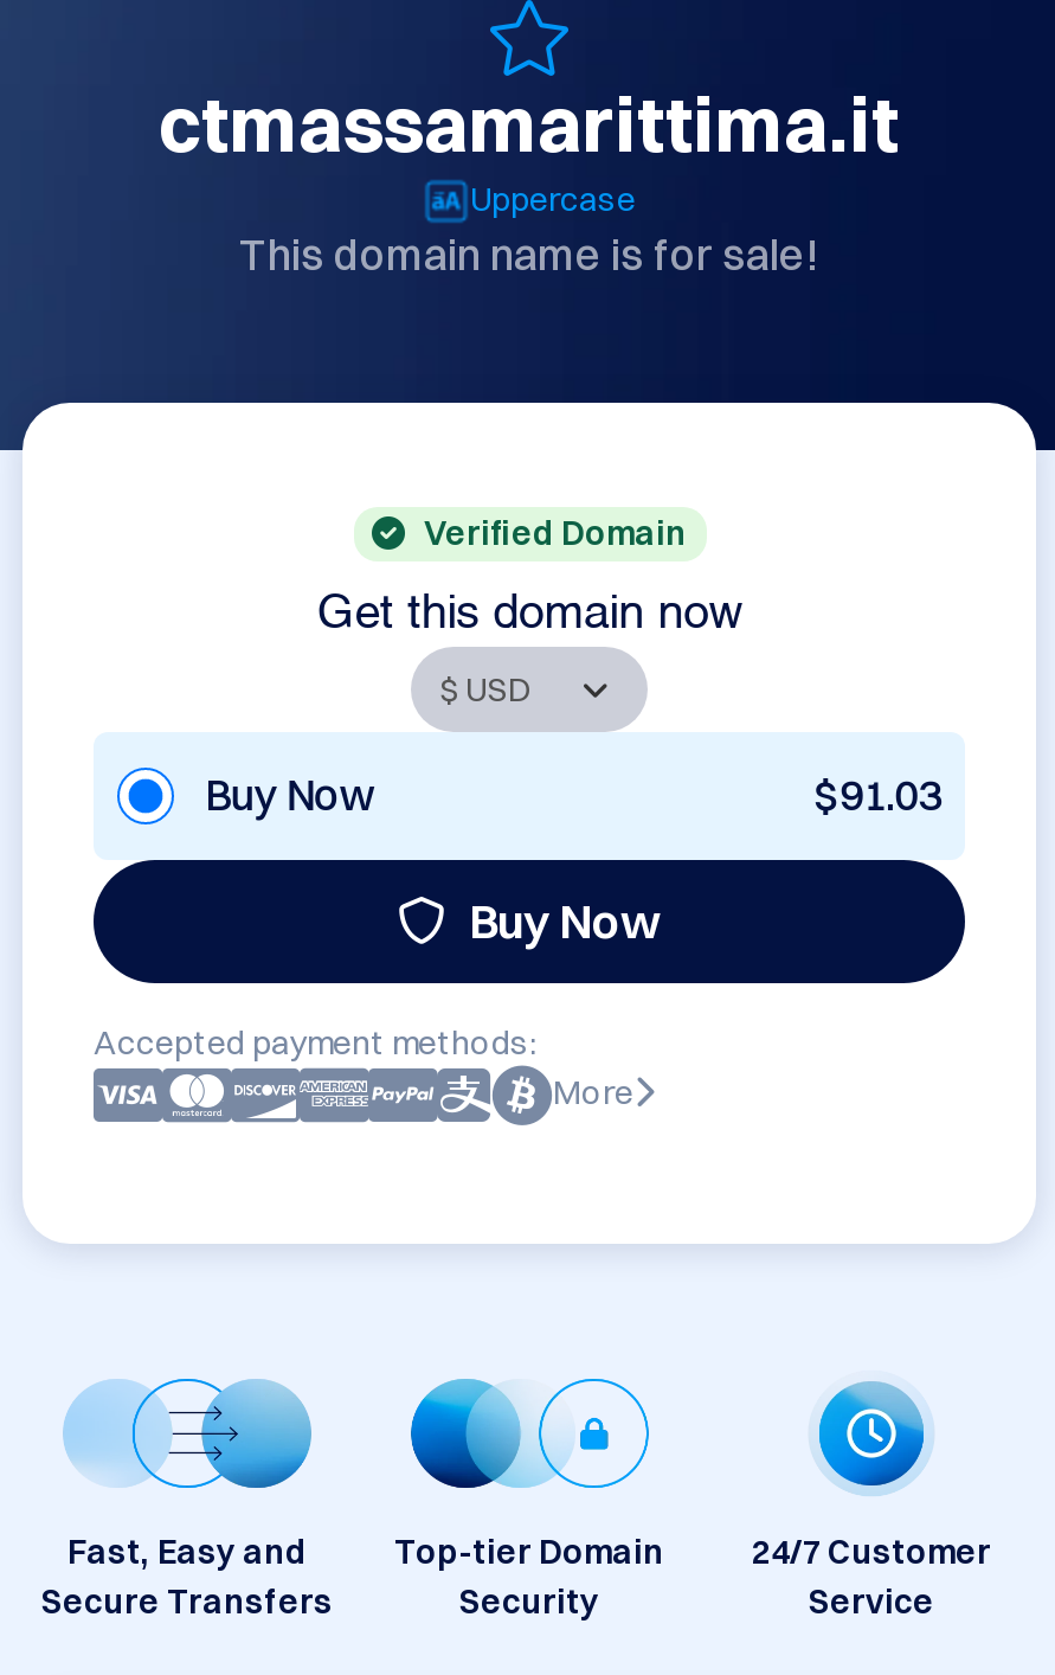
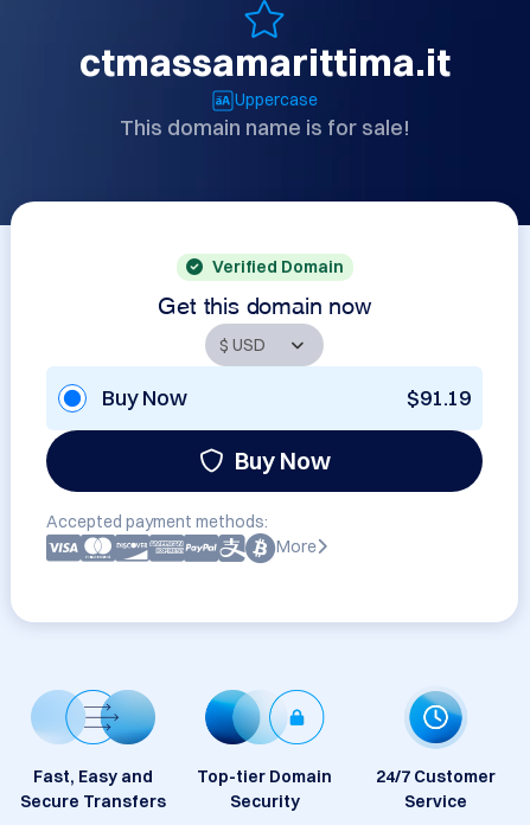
[814,768,941,822] $91.03 -> [407,384,471,411] $91.19

